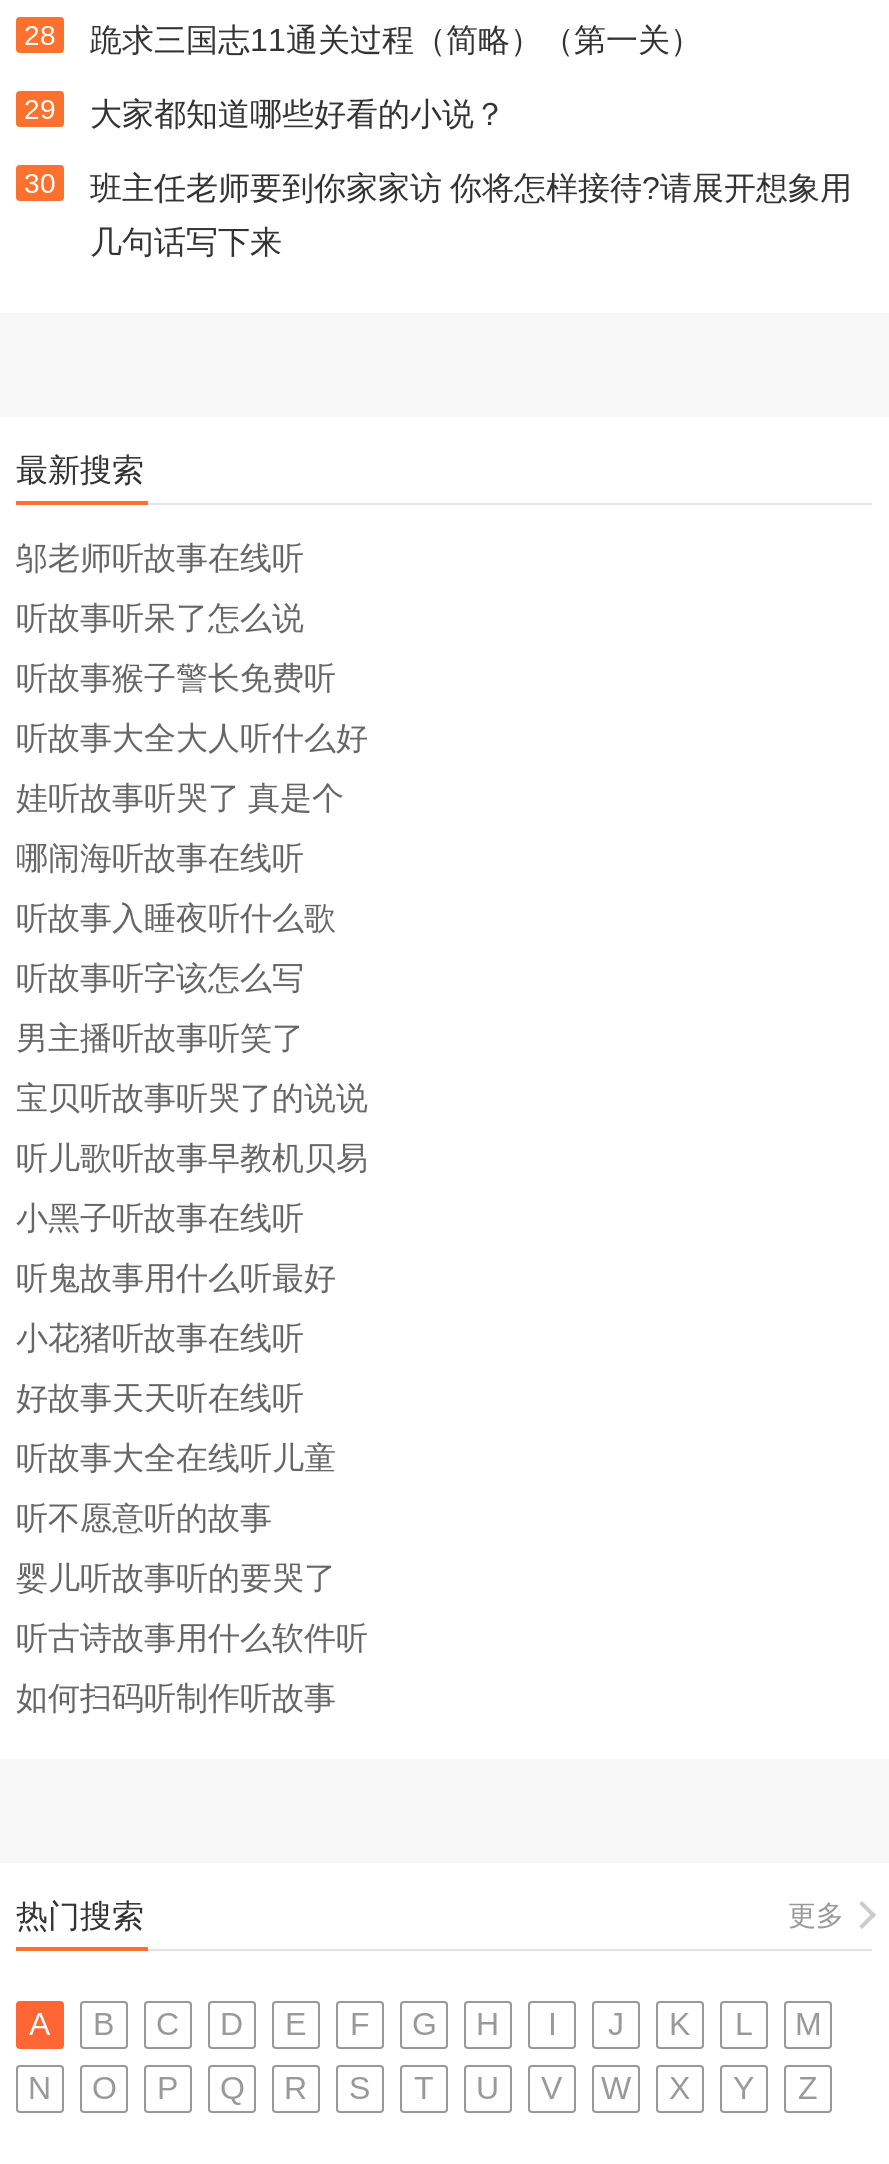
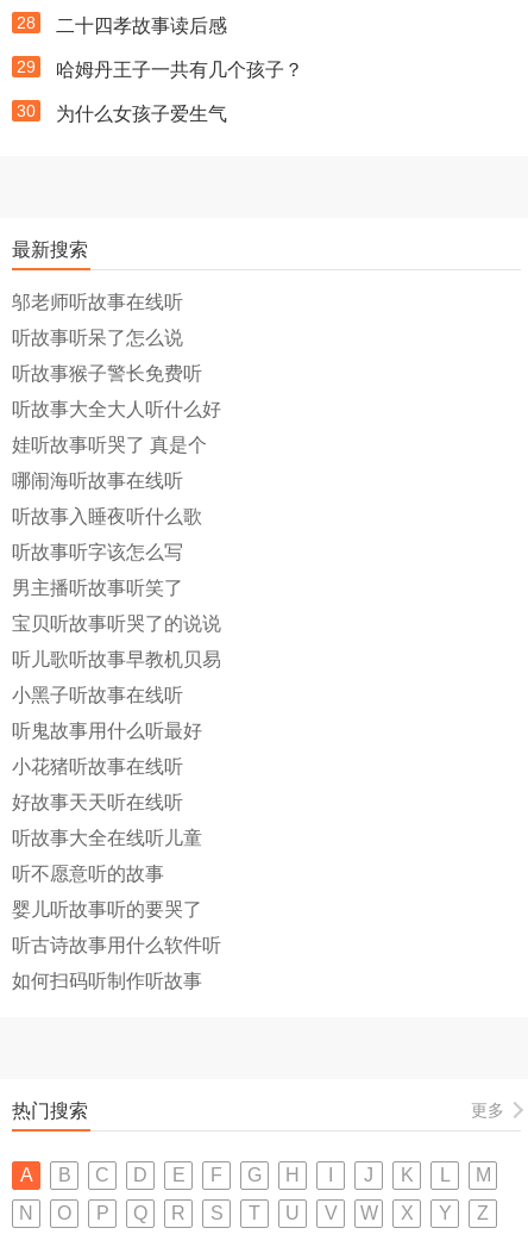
[90,23,702,57] 跪求三国志11通关过程（简略）（第一关） -> [56,15,227,36] 二十四孝故事读后感
[90,97,506,131] 大家都知道哪些好看的小说？ -> [56,60,303,80] 哈姆丹王子一共有几个孩子？
[90,171,852,259] 班主任老师要到你家家访 你将怎样接待?请展开想象用 | 几句话写下来 -> [56,104,227,124] 为什么女孩子爱生气

